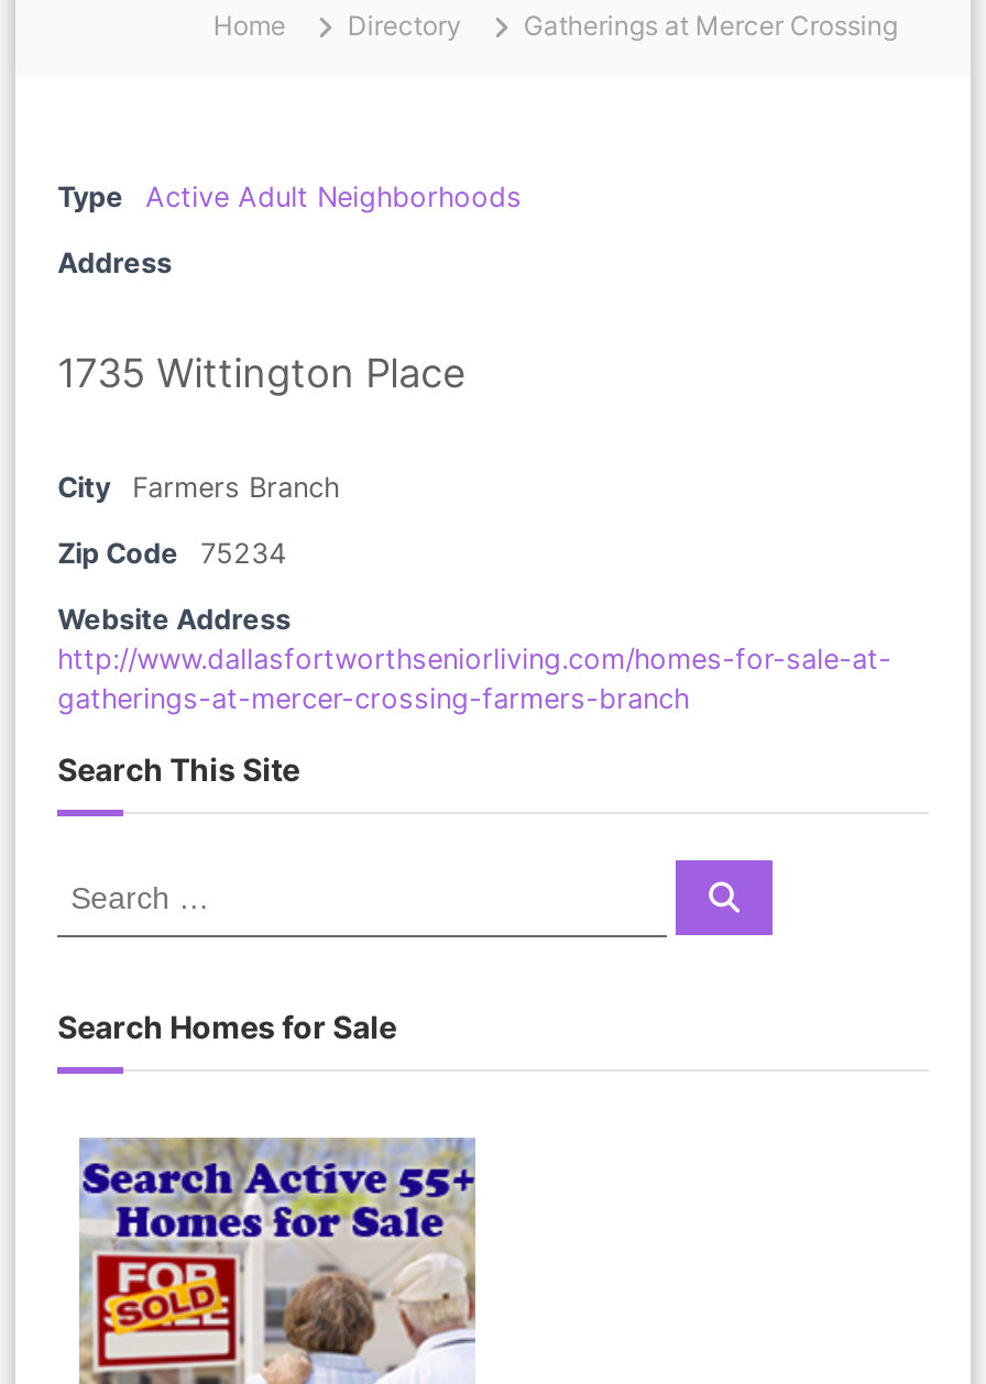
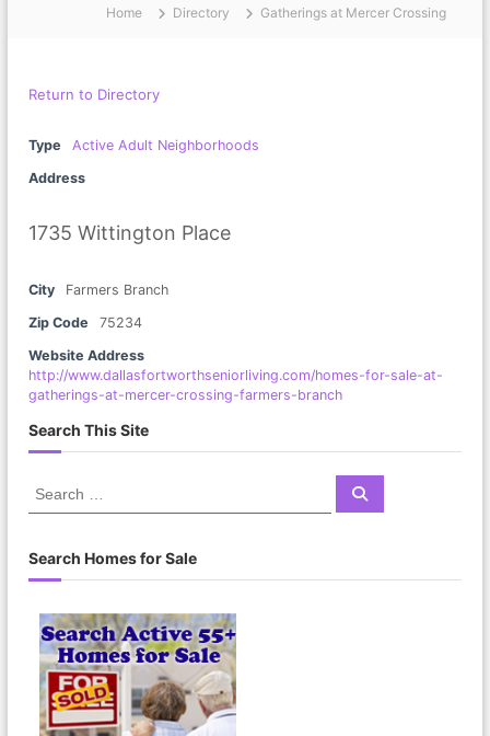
none -> [29,85,160,103] Return to Directory

